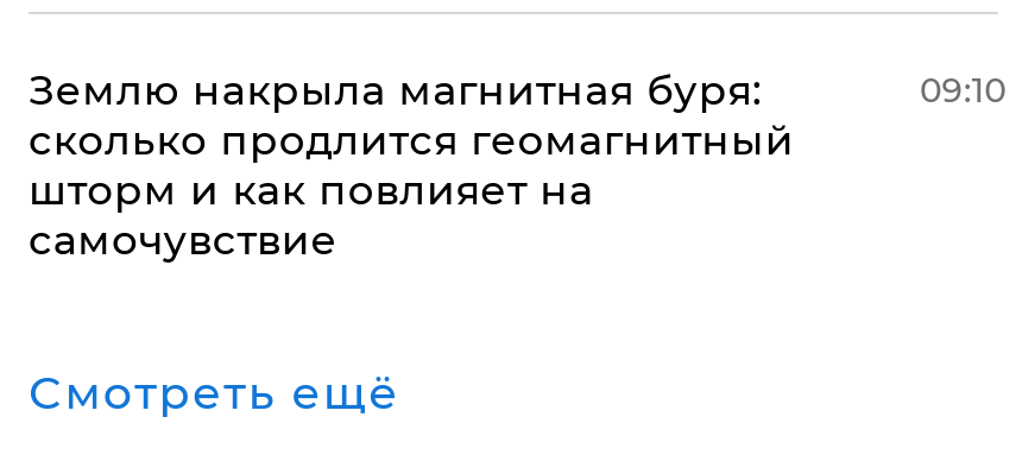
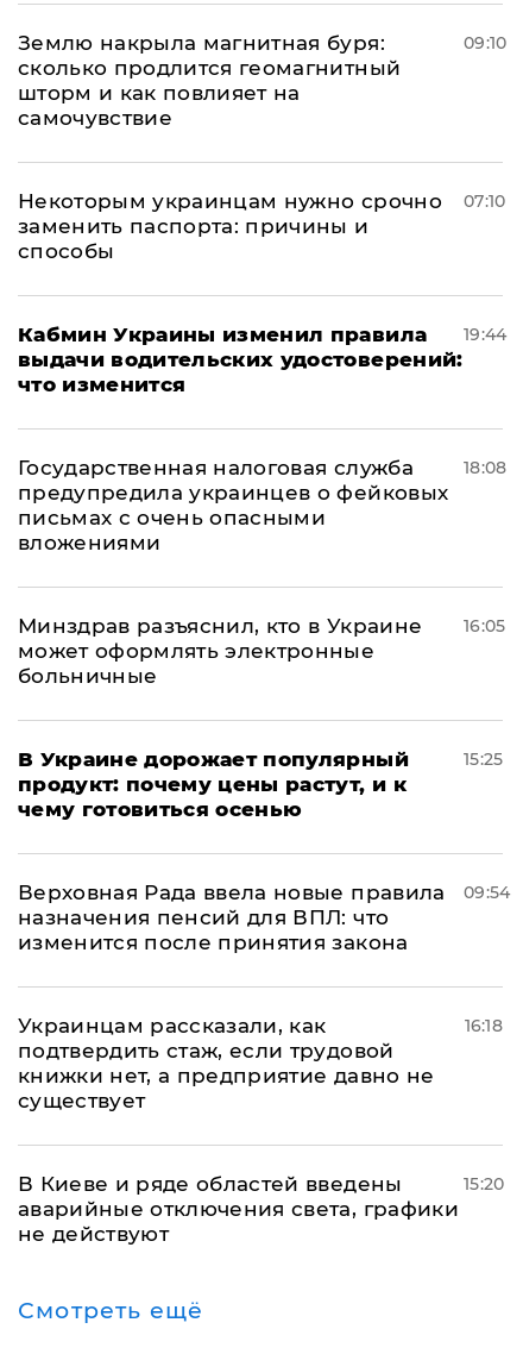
none -> [18,189,442,263] Некоторым украинцам нужно срочно | заменить паспорта: причины и | способы
none -> [18,322,463,396] Кабмин Украины изменил правила | выдачи водительских удостоверений: | что изменится
none -> [18,456,448,554] Государственная налоговая служба | предупредила украинцев о фейковых | письмах с очень опасными | вложениями
none -> [18,614,422,688] Минздрав разъяснил, кто в Украине | может оформлять электронные | больничные
none -> [18,747,409,821] В Украине дорожает популярный | продукт: почему цены растут, и к | чему готовиться осенью
none -> [18,880,445,954] Верховная Рада ввела новые правила | назначения пенсий для ВПЛ: что | изменится после принятия закона
none -> [18,1014,435,1112] Украинцам рассказали, как | подтвердить стаж, если трудовой | книжки нет, а предприятие давно не | существует
none -> [18,1172,459,1246] В Киеве и ряде областей введены | аварийные отключения света, графики | не действуют
none -> [464,190,506,212] 07:10
none -> [464,324,507,345] 19:44
none -> [464,457,507,478] 18:08
none -> [464,615,506,637] 16:05
none -> [464,748,503,770] 15:25
none -> [464,882,510,903] 09:54
none -> [464,1173,504,1195] 15:20
none -> [464,1015,503,1036] 16:18

